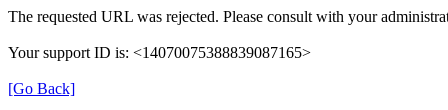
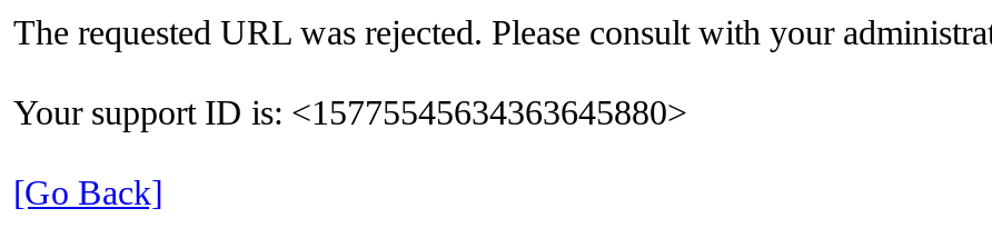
[8,44,311,61] Your support ID is: <14070075388839087165> -> [13,93,687,131] Your support ID is: <15775545634363645880>

